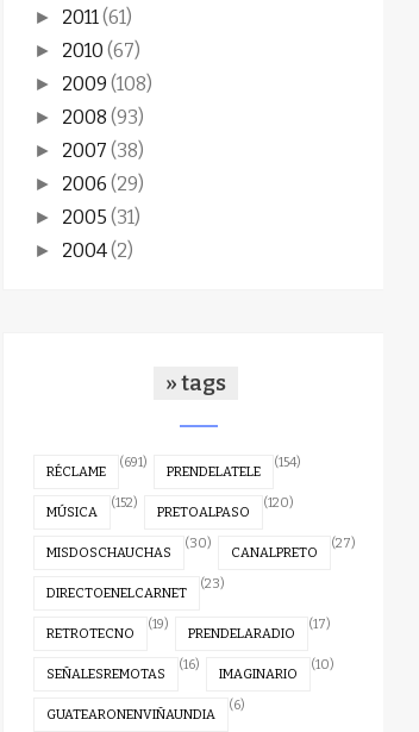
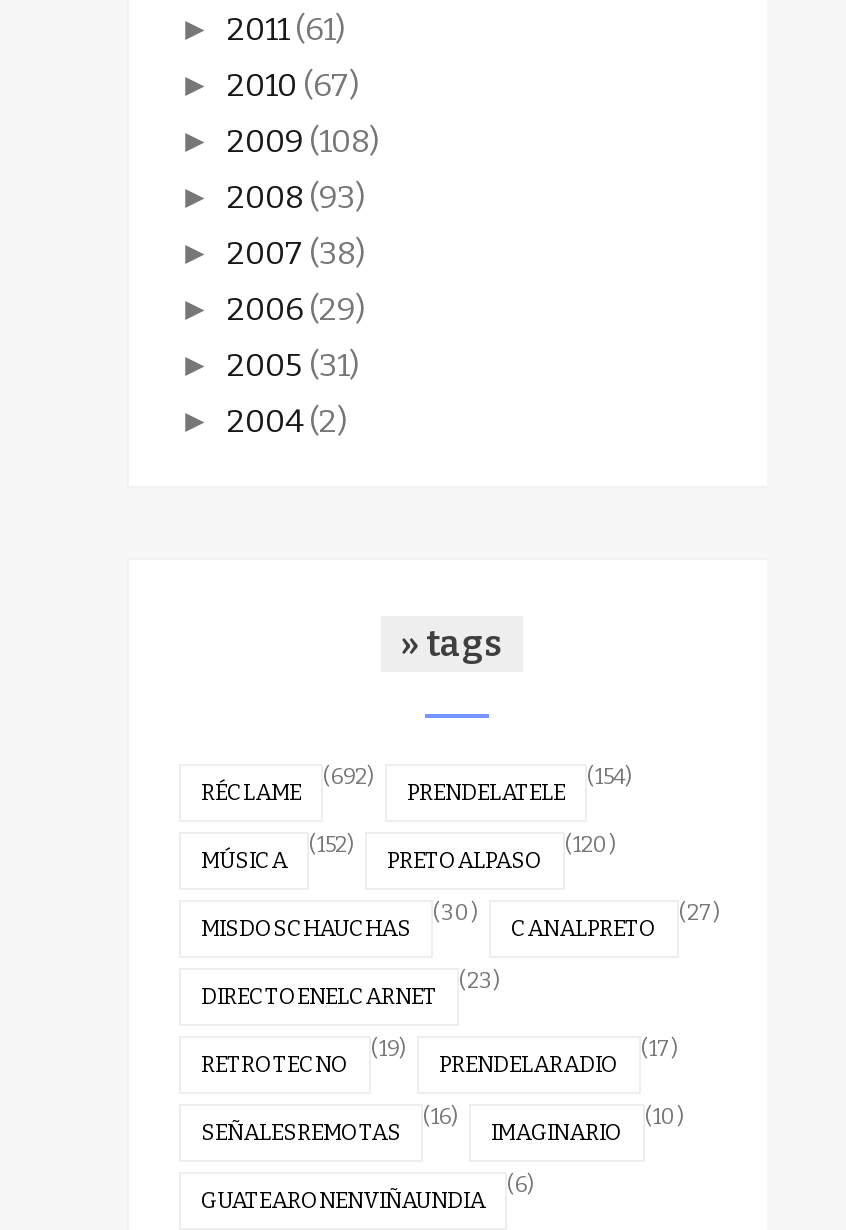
[119,455,148,471] (691) -> [323,765,375,791] (692)

